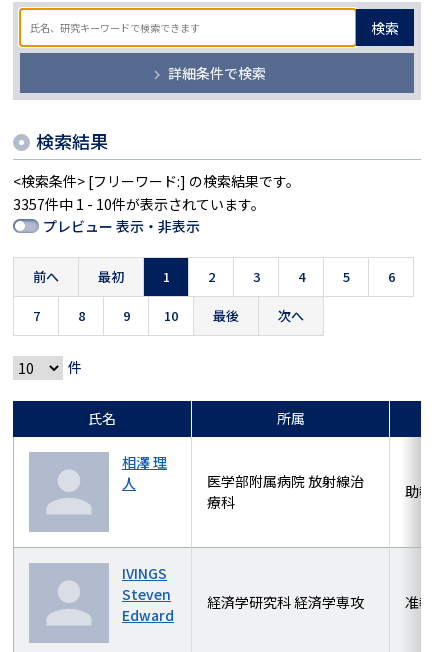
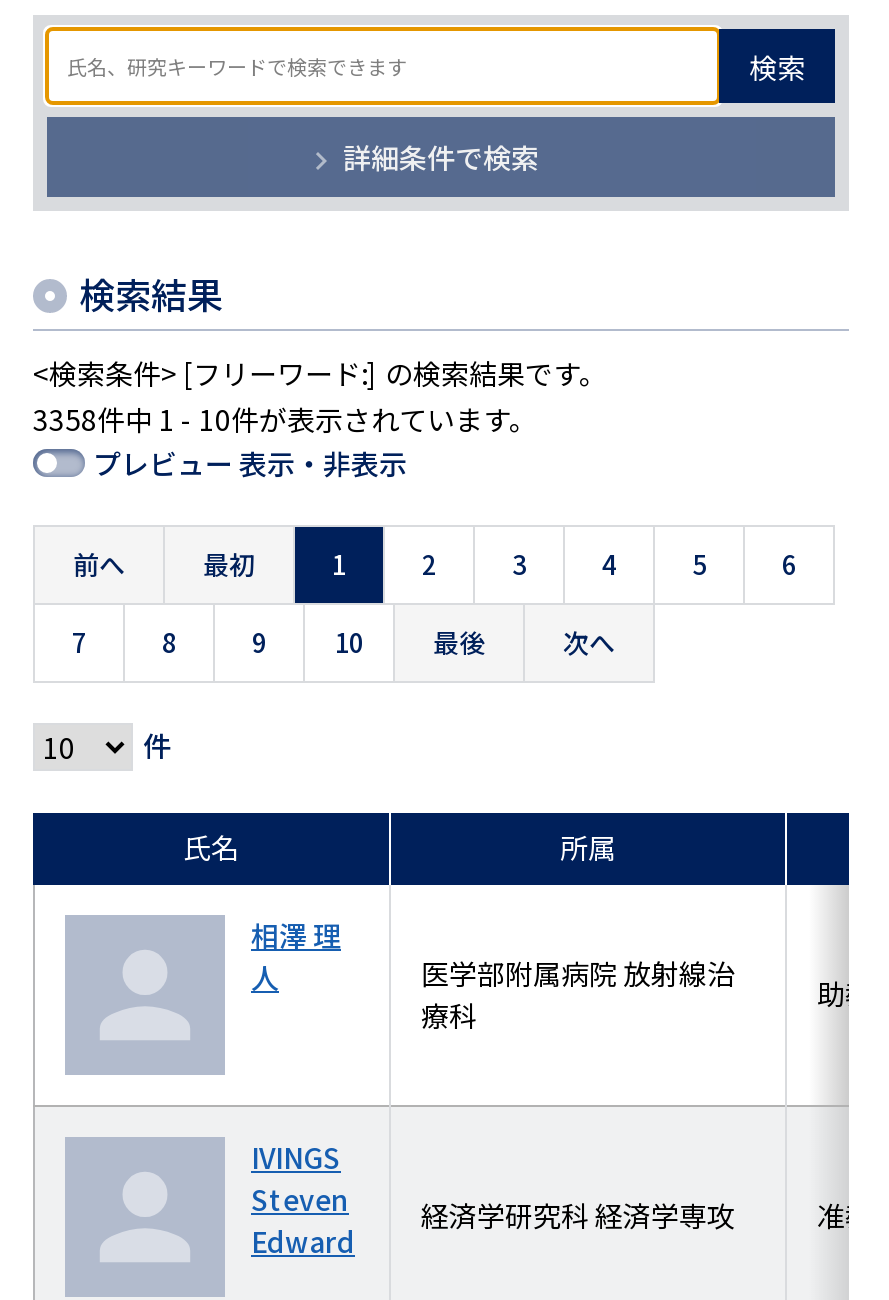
[13,194,265,214] 3357件中 1 - 10件が表示されています。 -> [33,399,537,439] 3358件中 1 - 10件が表示されています。

